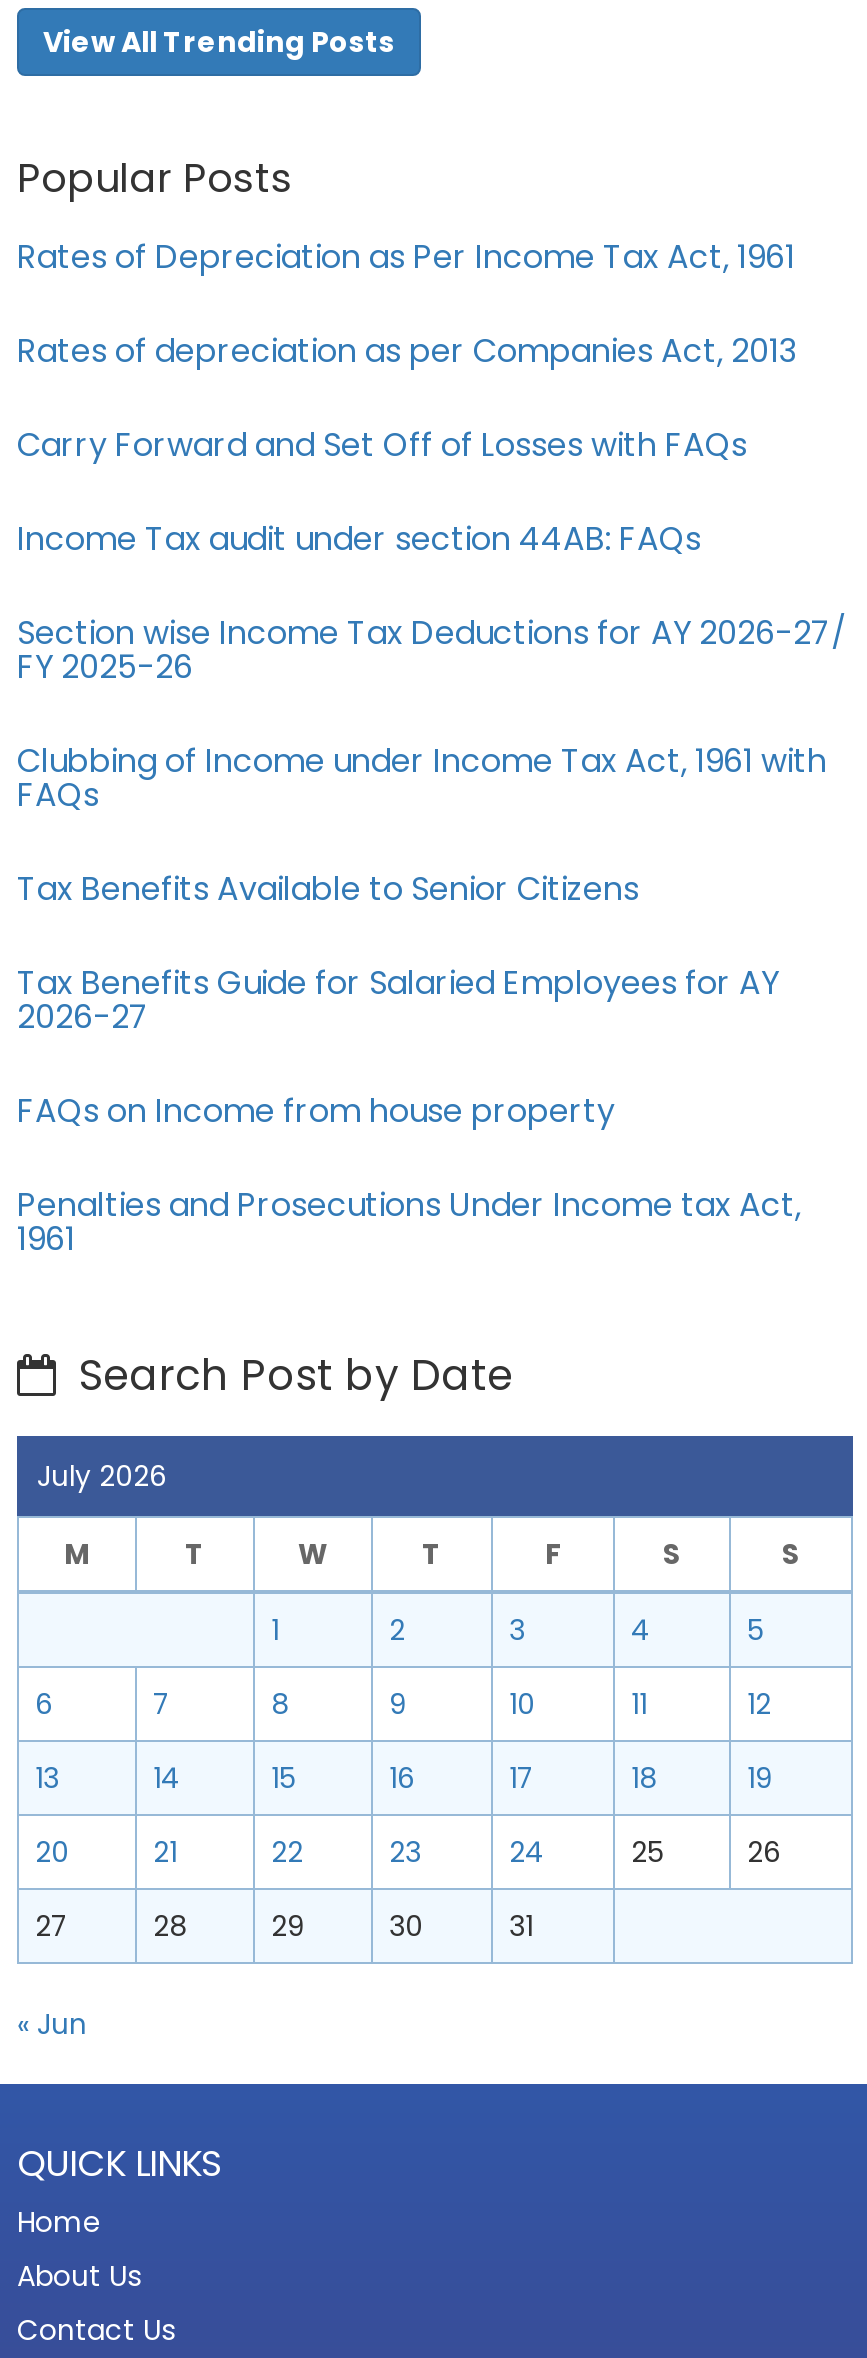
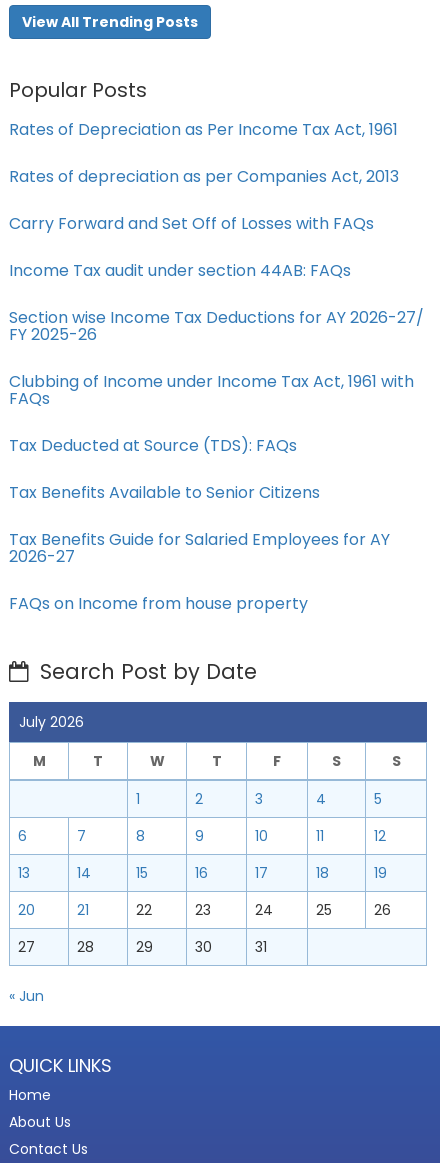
none -> [9,434,297,457] Tax Deducted at Source (TDS): FAQs
moved [17,866,779,1134] -> [9,481,390,615]: Tax Benefits Available to Senior Citizens | Tax Benefits Guide for Salaried Employees for AY | 2026-27 | FAQs on Income from house property
[17,1182,801,1262] Penalties and Prosecutions Under Income tax Act, | 1961 -> none

